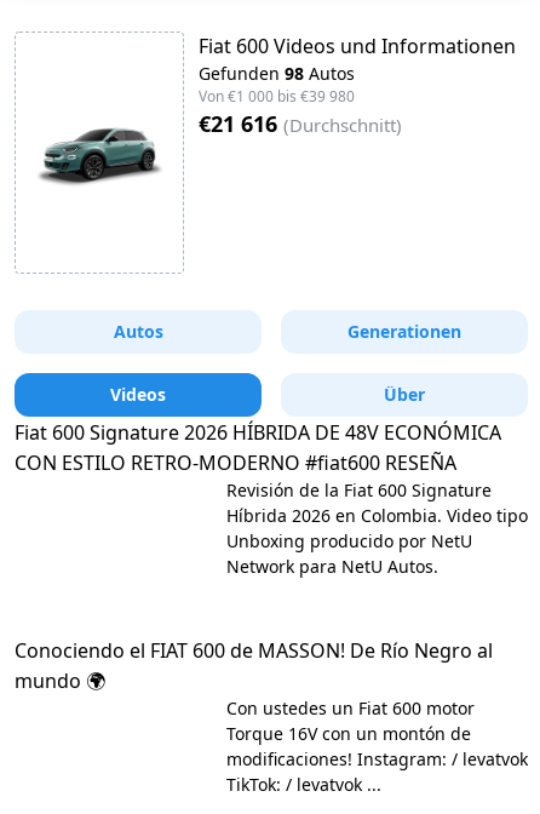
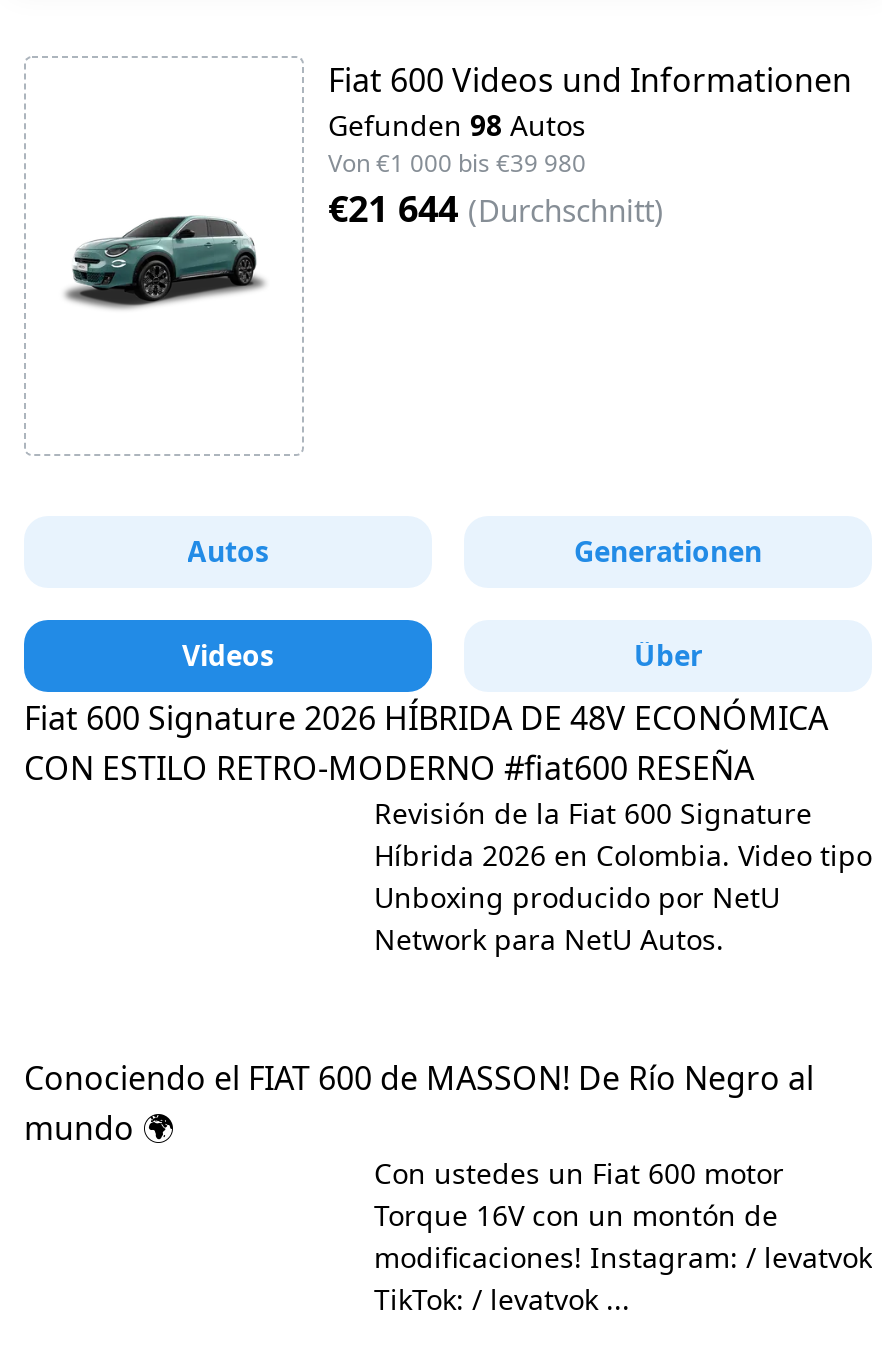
[199,109,402,138] €21 616 (Durchschnitt) -> [328,184,664,232] €21 644 (Durchschnitt)

